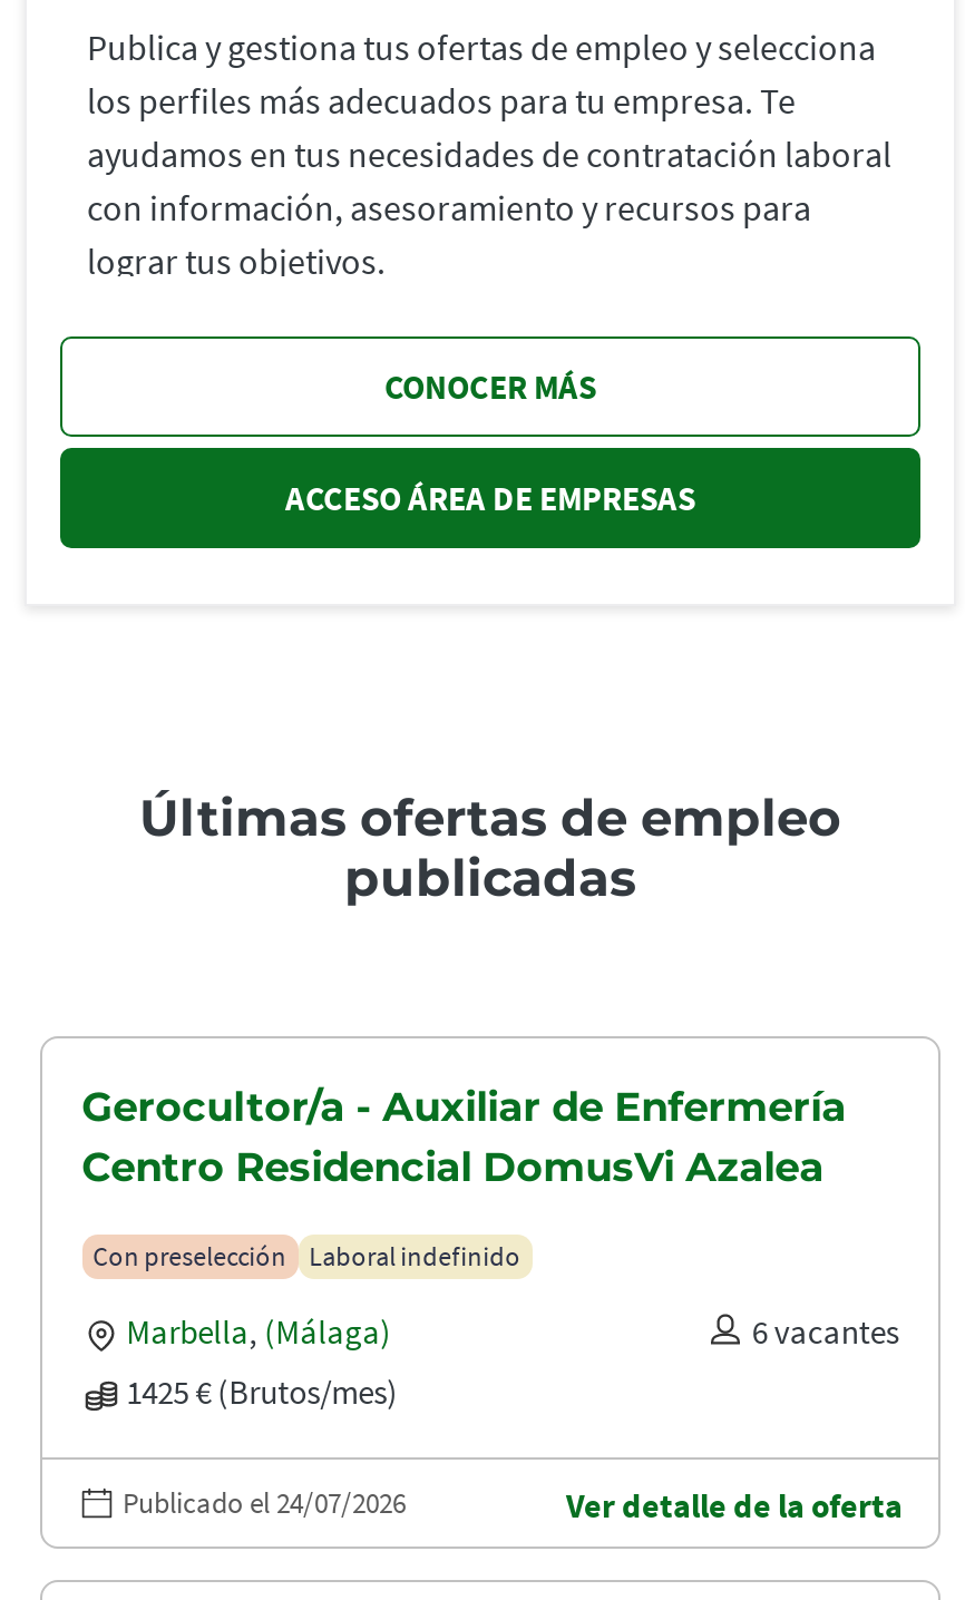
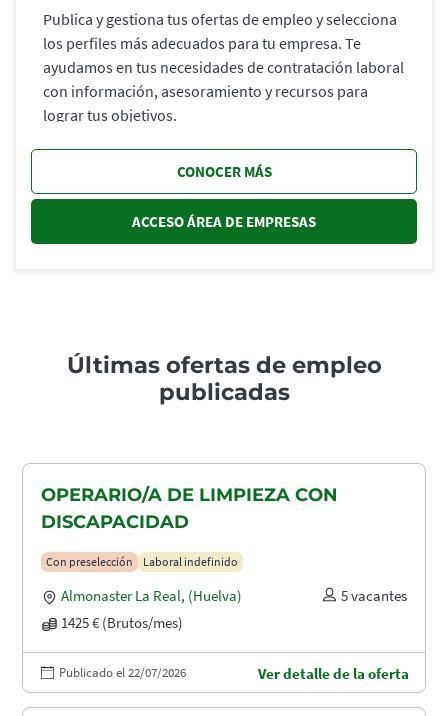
[82,1082,846,1191] Gerocultor/a - Auxiliar de Enfermería | Centro Residencial DomusVi Azalea -> [41,484,338,533] OPERARIO/A DE LIMPIEZA CON | DISCAPACIDAD
[126,1309,899,1352] Marbella, (Málaga) | 6 vacantes -> [61,586,407,605] Almonaster La Real, (Huelva) | 5 vacantes
[123,1483,406,1521] Publicado el 24/07/2026 -> [59,664,186,681] Publicado el 22/07/2026

